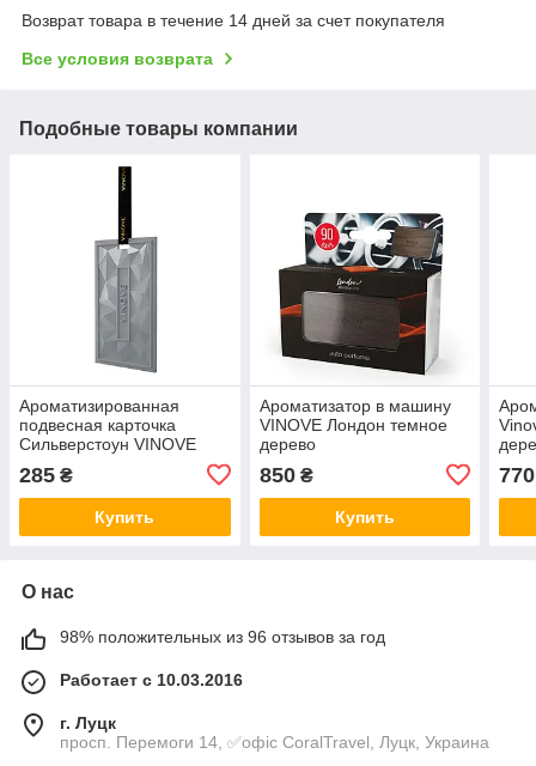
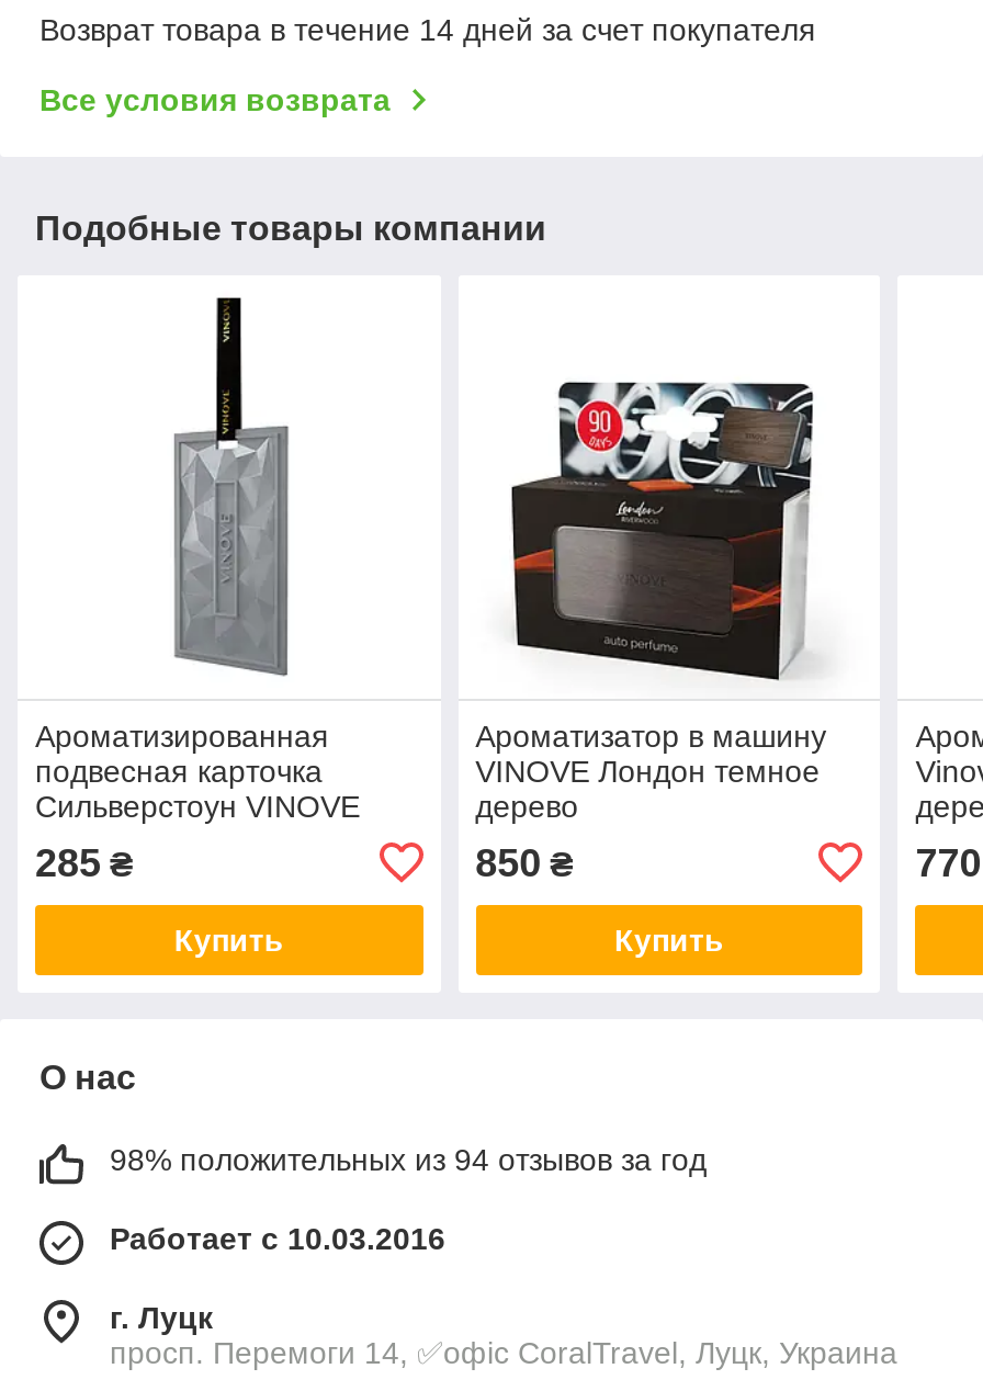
[60,627,385,646] 98% положительных из 96 отзывов за год -> [110,1142,707,1177] 98% положительных из 94 отзывов за год

